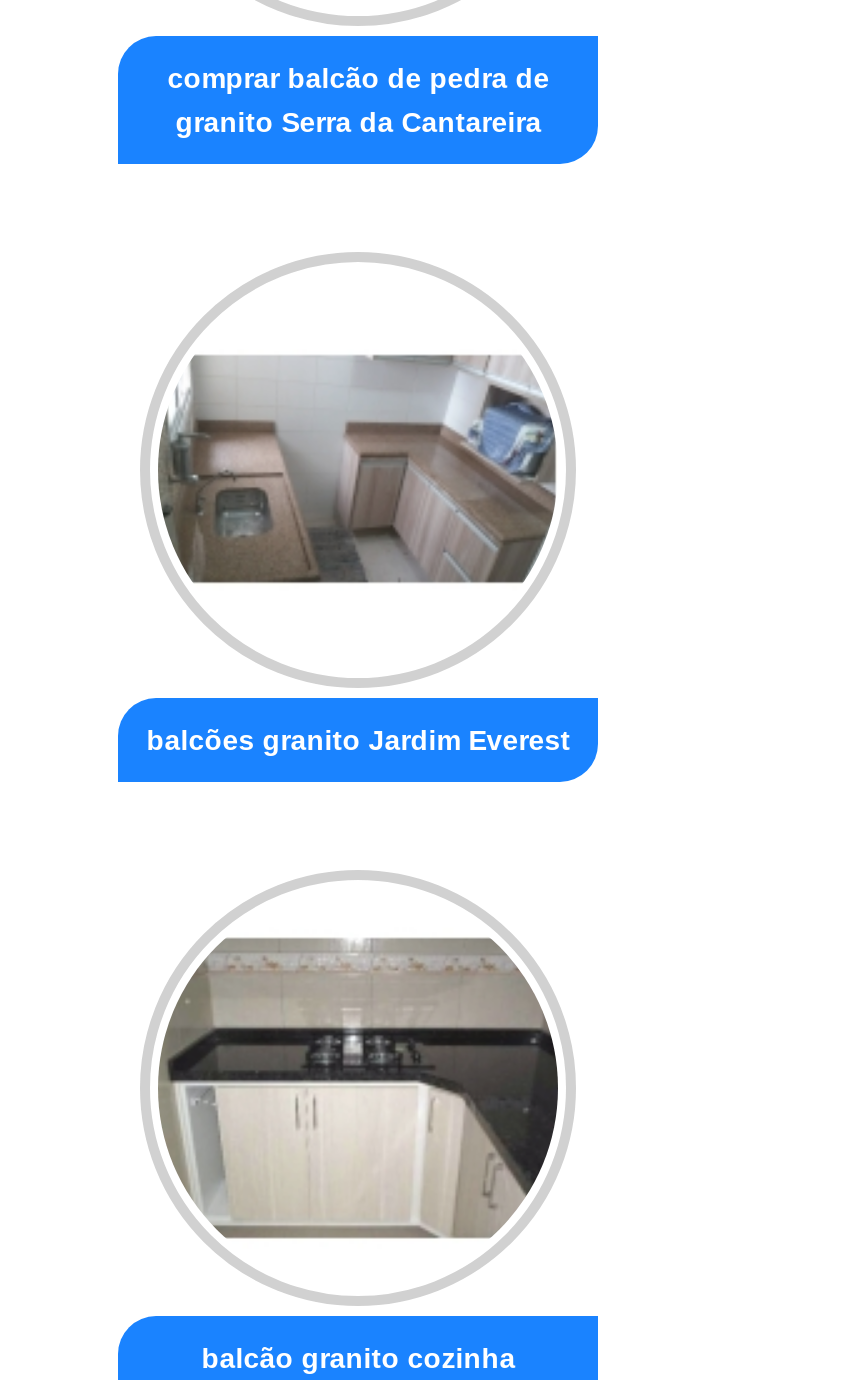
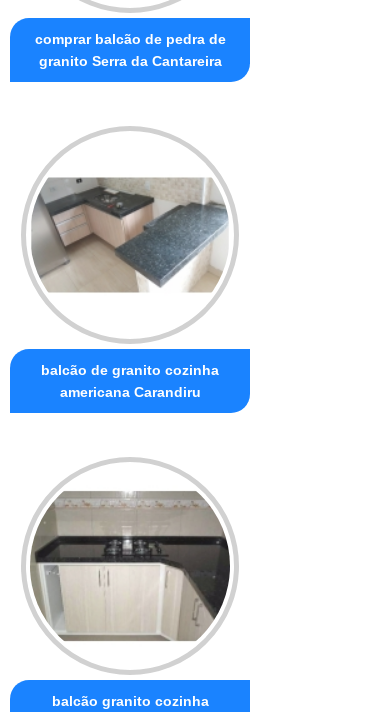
[158,356,558,584] [image] -> [32,177,228,293] [image]
[146,723,570,755] balcões granito Jardim Everest -> [41,362,219,400] balcão de granito cozinha | americana Carandiru

